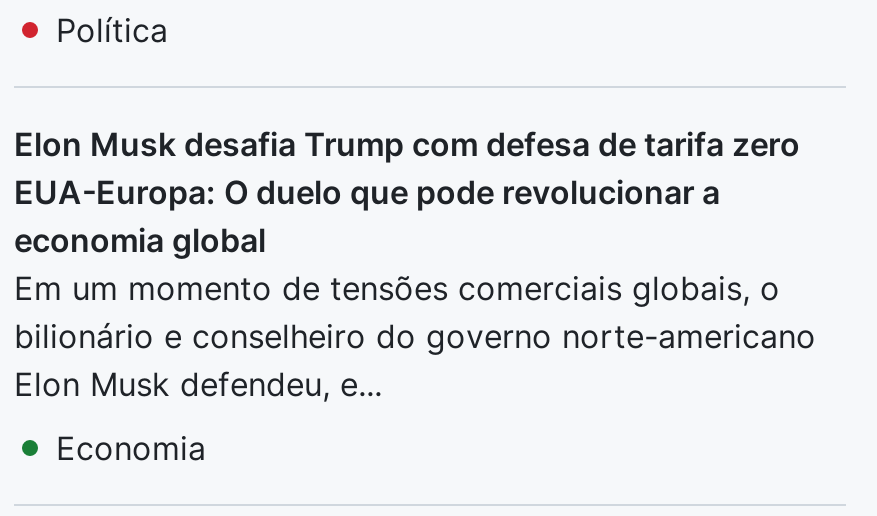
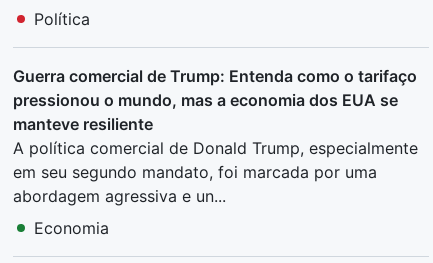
[14,124,816,404] Elon Musk desafia Trump com defesa de tarifa zero | EUA-Europa: O duelo que pode revolucionar a | economia global | Em um momento de tensões comerciais globais, o | bilionário e conselheiro do governo norte-americano | Elon Musk defendeu, e... -> [13,66,418,206] Guerra comercial de Trump: Entenda como o tarifaço | pressionou o mundo, mas a economia dos EUA se | manteve resiliente | A política comercial de Donald Trump, especialmente | em seu segundo mandato, foi marcada por uma | abordagem agressiva e un...

